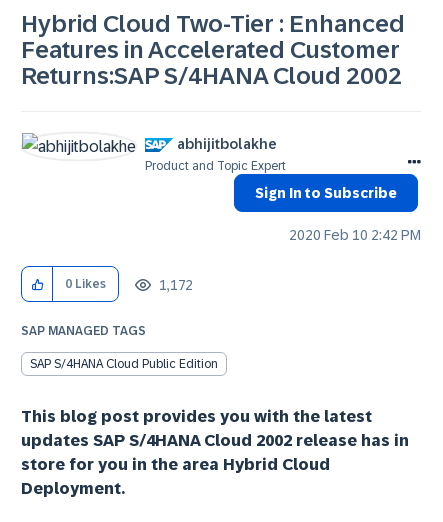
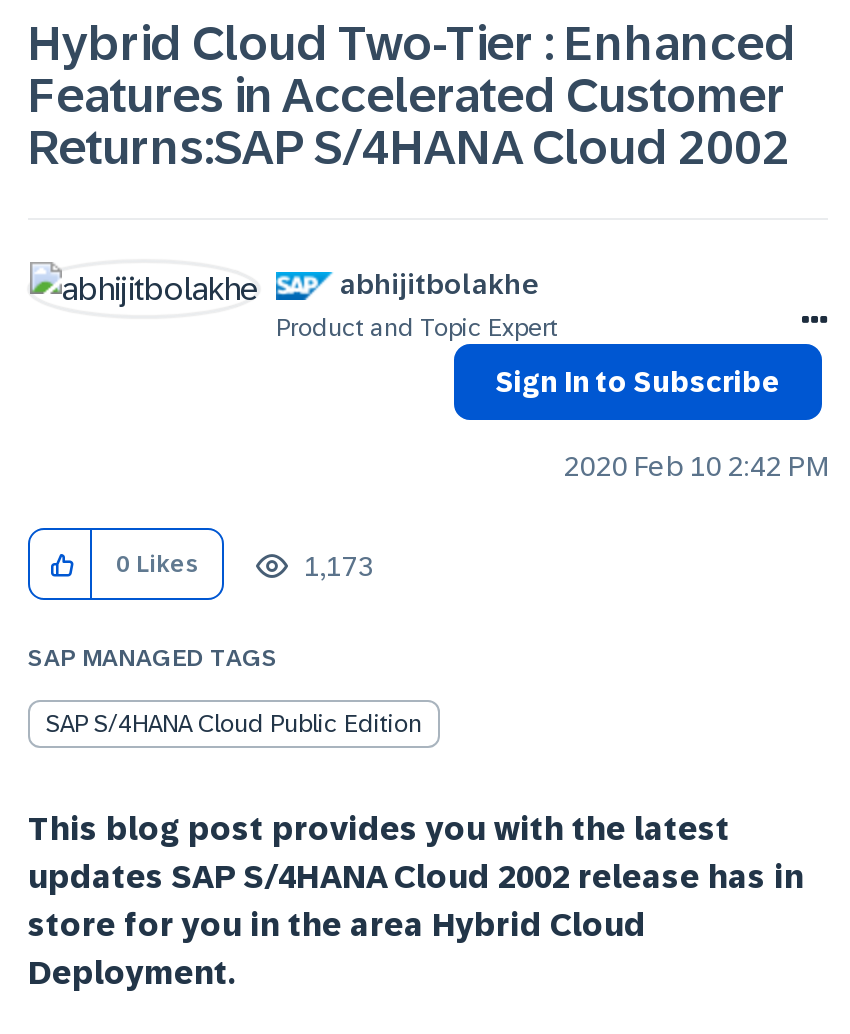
[159,277,193,293] 1,172 -> [304,550,374,582] 1,173

